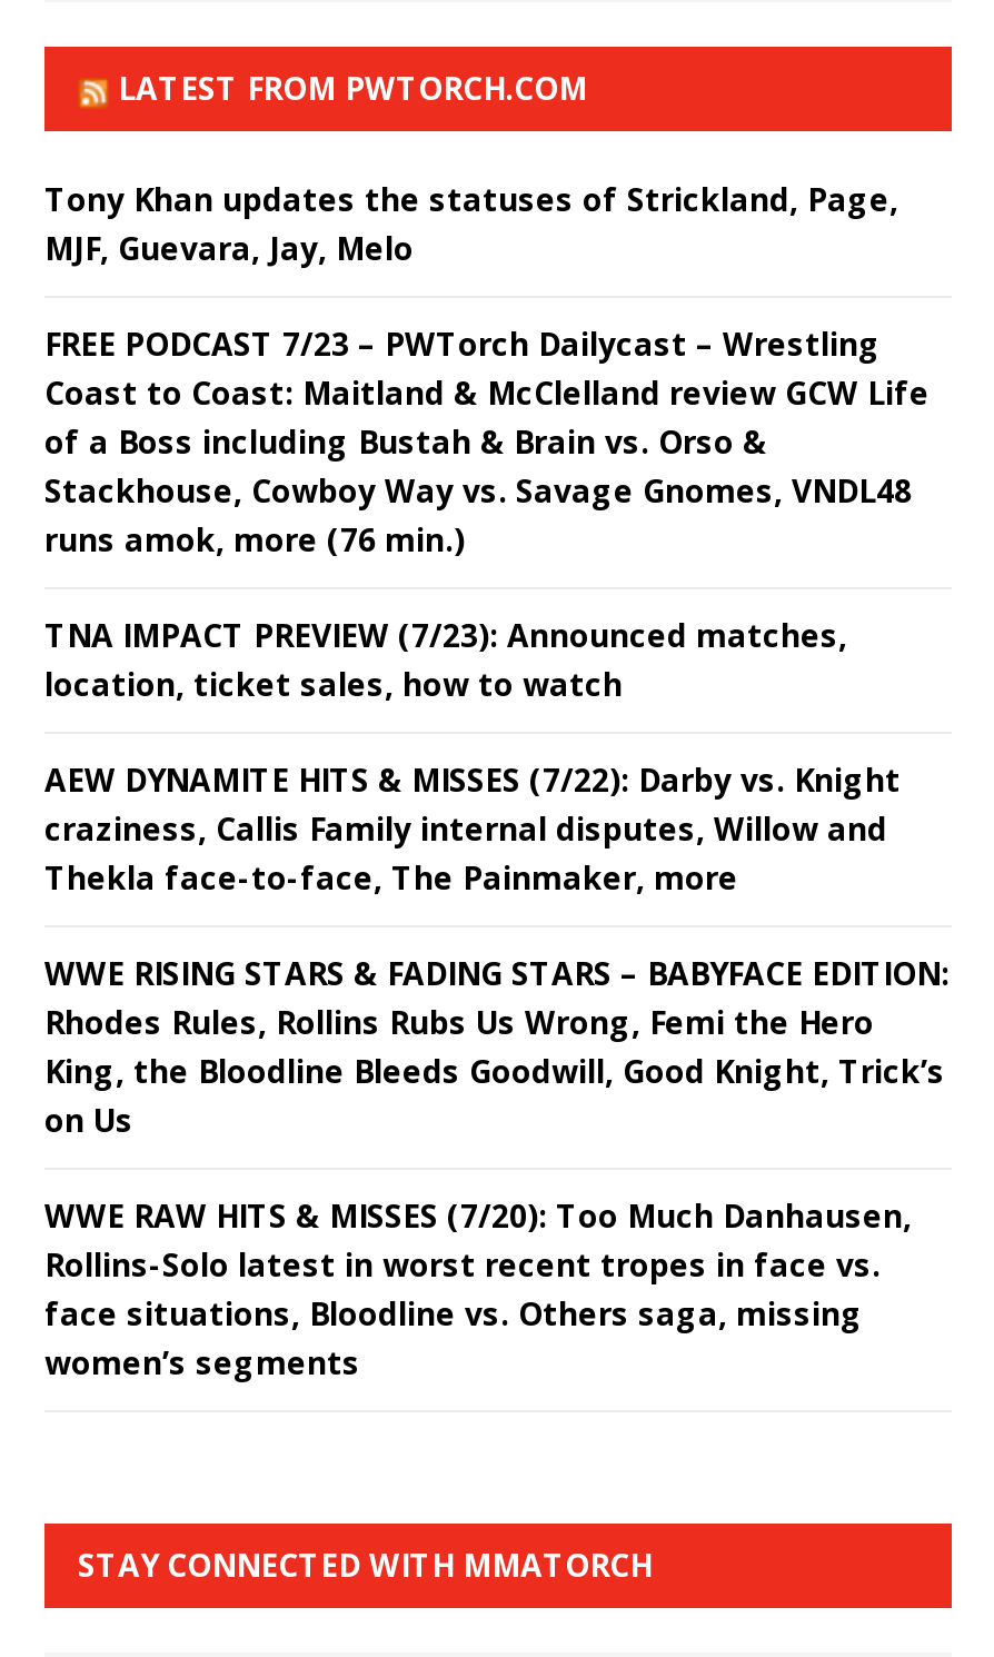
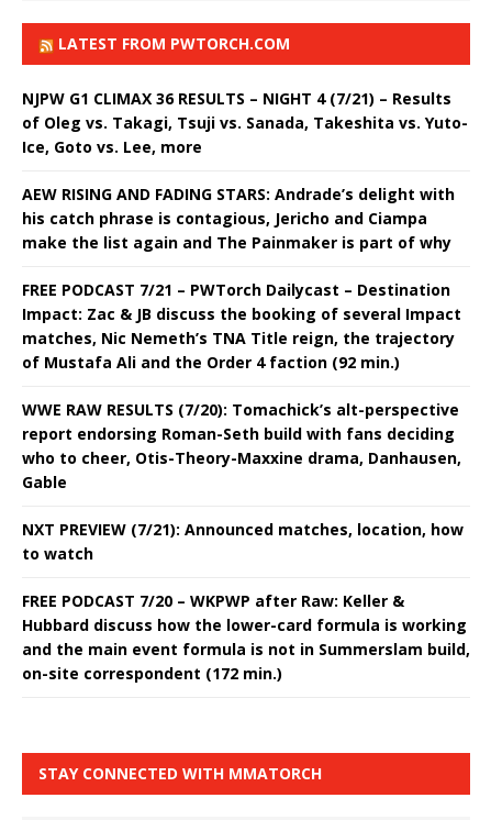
[44,177,898,268] Tony Khan updates the statuses of Strickland, Page, | MJF, Guevara, Jay, Melo -> [22,87,468,157] NJPW G1 CLIMAX 36 RESULTS – NIGHT 4 (7/21) – Results | of Oleg vs. Takagi, Tsuji vs. Sanada, Takeshita vs. Yuto- | Ice, Goto vs. Lee, more
[44,321,930,559] FREE PODCAST 7/23 – PWTorch Dailycast – Wrestling | Coast to Coast: Maitland & McClelland review GCW Life | of a Boss including Bustah & Brain vs. Orso & | Stackhouse, Cowboy Way vs. Savage Gnomes, VNDL48 | runs amok, more (76 min.) -> [22,183,455,252] AEW RISING AND FADING STARS: Andrade’s delight with | his catch phrase is contagious, Jericho and Ciampa | make the list again and The Painmaker is part of why
[44,613,847,704] TNA IMPACT PREVIEW (7/23): Announced matches, | location, ticket sales, how to watch -> [22,279,461,372] FREE PODCAST 7/21 – PWTorch Dailycast – Destination | Impact: Zac & JB discuss the booking of several Impact | matches, Nic Nemeth’s TNA Title reign, the trajectory | of Mustafa Ali and the Order 4 faction (92 min.)
[44,757,901,897] AEW DYNAMITE HITS & MISSES (7/22): Darby vs. Knight | craziness, Callis Family internal disputes, Willow and | Thekla face-to-face, The Painmaker, more -> [22,398,461,492] WWE RAW RESULTS (7/20): Tomachick’s alt-perspective | report endorsing Roman-Seth build with fans deciding | who to cheer, Otis-Theory-Maxxine drama, Danhausen, | Gable
[44,951,950,1140] WWE RISING STARS & FADING STARS – BABYFACE EDITION: | Rhodes Rules, Rollins Rubs Us Wrong, Femi the Hero | King, the Bloodline Bleeds Goodwill, Good Knight, Trick’s | on Us -> [22,518,464,563] NXT PREVIEW (7/21): Announced matches, location, how | to watch
[44,1193,912,1382] WWE RAW HITS & MISSES (7/20): Too Much Danhausen, | Rollins-Solo latest in worst recent tropes in face vs. | face situations, Bloodline vs. Others saga, missing | women’s segments -> [22,590,470,683] FREE PODCAST 7/20 – WKPWP after Raw: Keller & | Hubbard discuss how the lower-card formula is working | and the main event formula is not in Summerslam build, | on-site correspondent (172 min.)

